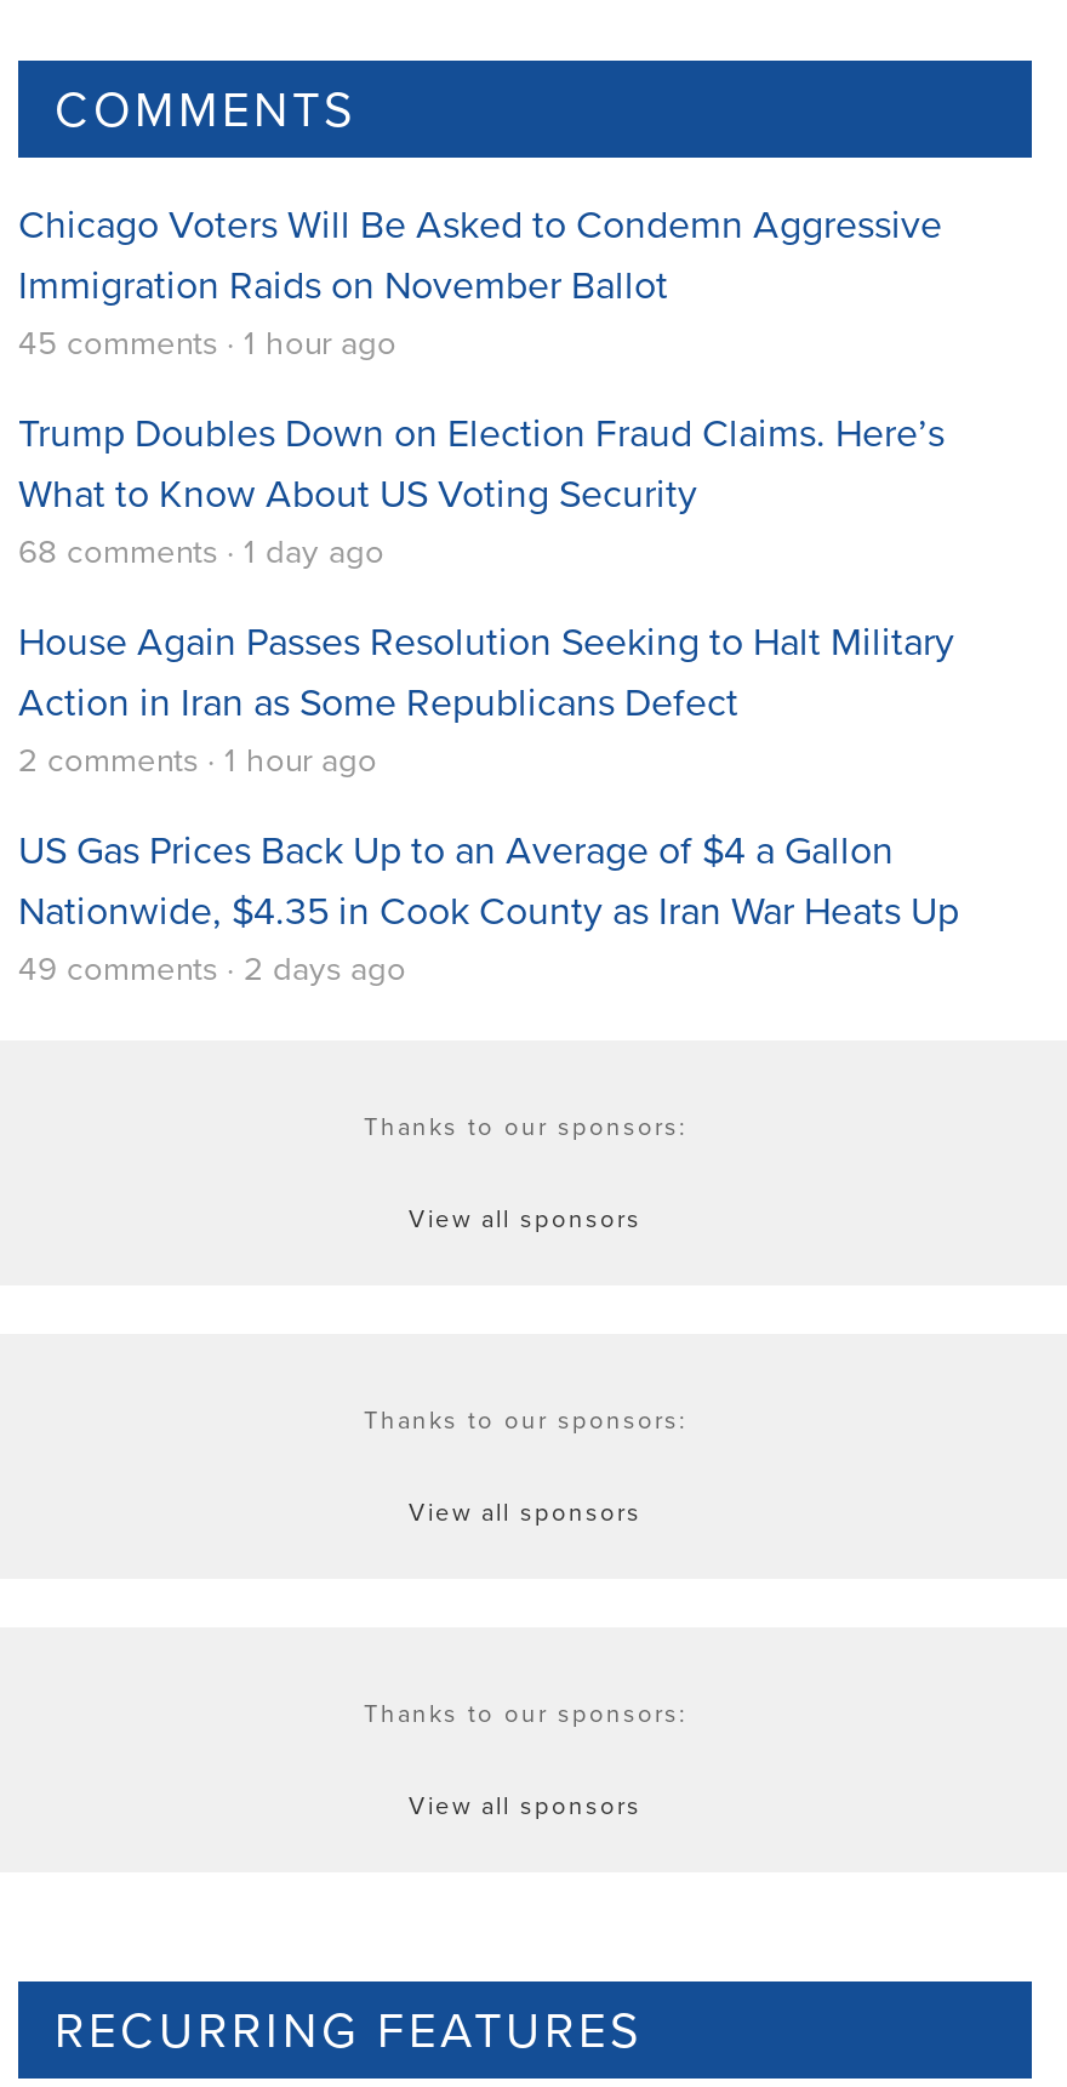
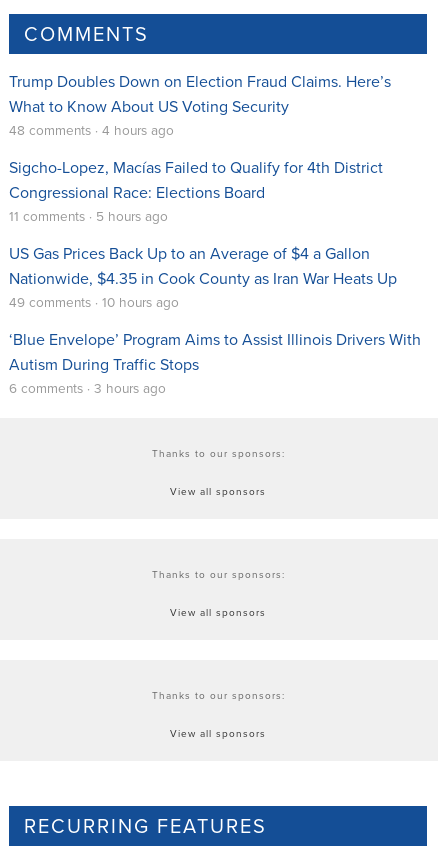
[18,197,942,364] Chicago Voters Will Be Asked to Condemn Aggressive | Immigration Raids on November Ballot | 45 comments · 1 hour ago -> none
moved [18,406,945,520] -> [9,70,391,117]: Trump Doubles Down on Election Fraud Claims. Here’s | What to Know About US Voting Security
[18,527,384,573] 68 comments · 1 day ago -> [9,120,174,139] 48 comments · 4 hours ago
[18,614,954,781] House Again Passes Resolution Seeking to Halt Military | Action in Iran as Some Republicans Defect | 2 comments · 1 hour ago -> [9,156,383,225] Sigcho-Lopez, Macías Failed to Qualify for 4th District | Congressional Race: Elections Board | 11 comments · 5 hours ago
moved [18,823,959,937] -> [9,242,397,289]: US Gas Prices Back Up to an Average of $4 a Gallon | Nationwide, $4.35 in Cook County as Iran War Heats Up
[18,944,406,990] 49 comments · 2 days ago -> [9,292,421,397] 49 comments · 10 hours ago | ‘Blue Envelope’ Program Aims to Assist Illinois Drivers With | Autism During Traffic Stops | 6 comments · 3 hours ago

